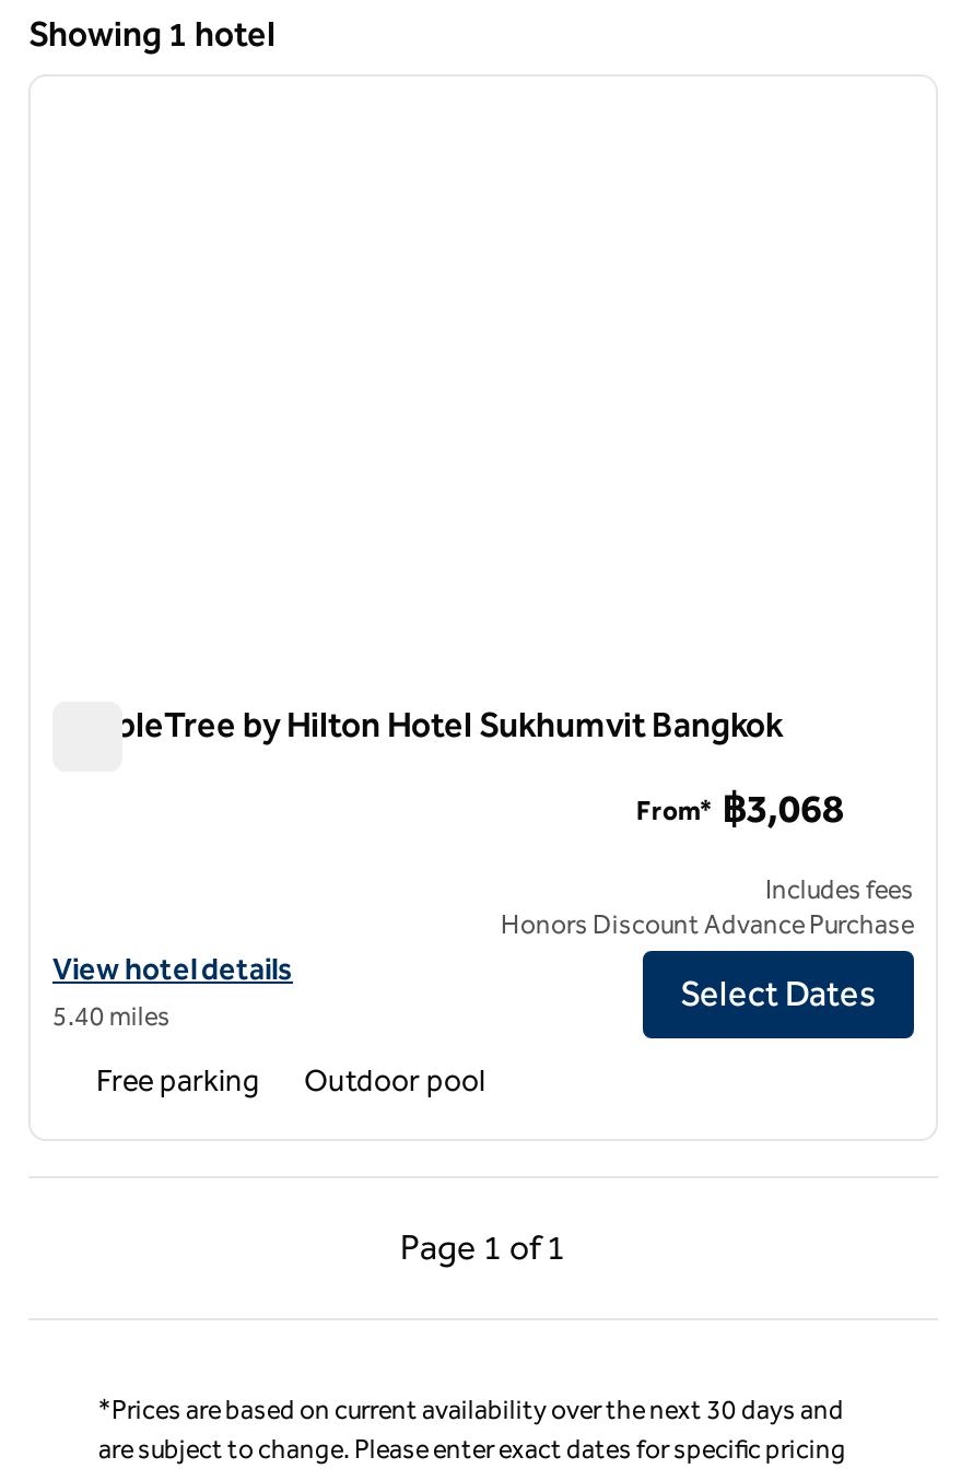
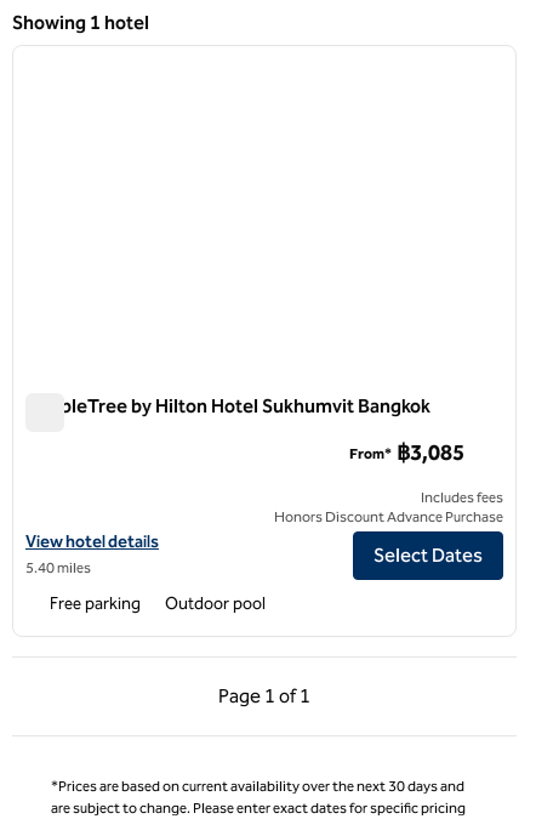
[636,786,844,834] From* ฿3,068 -> [349,440,464,467] From* ฿3,085

